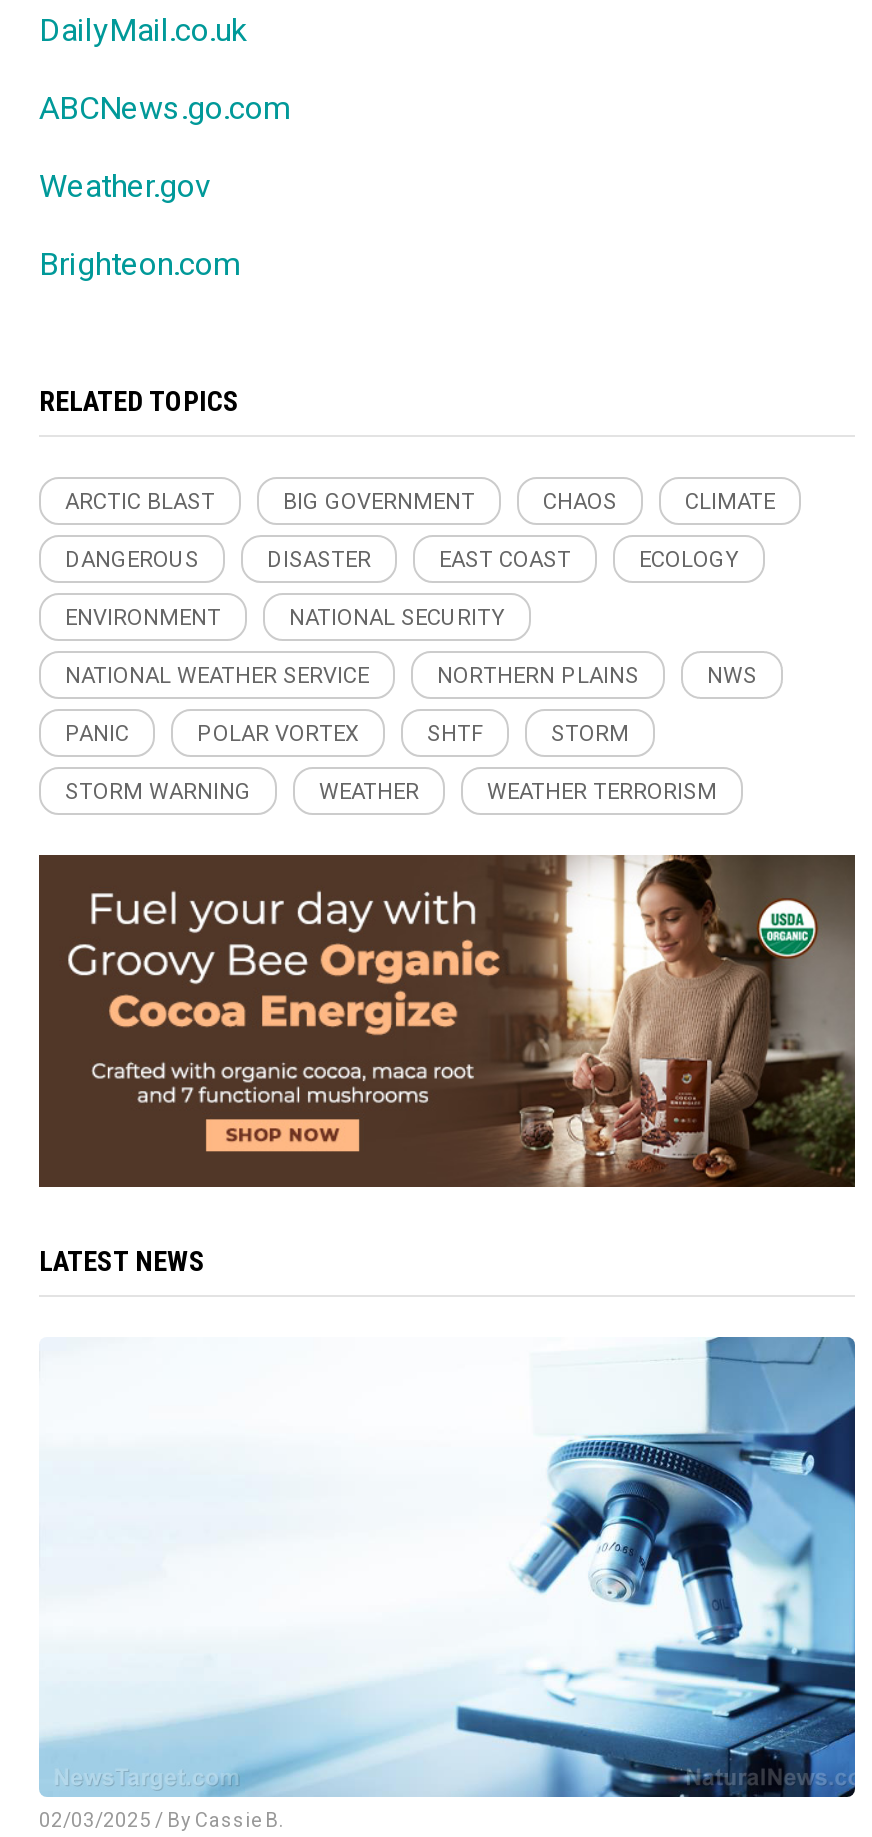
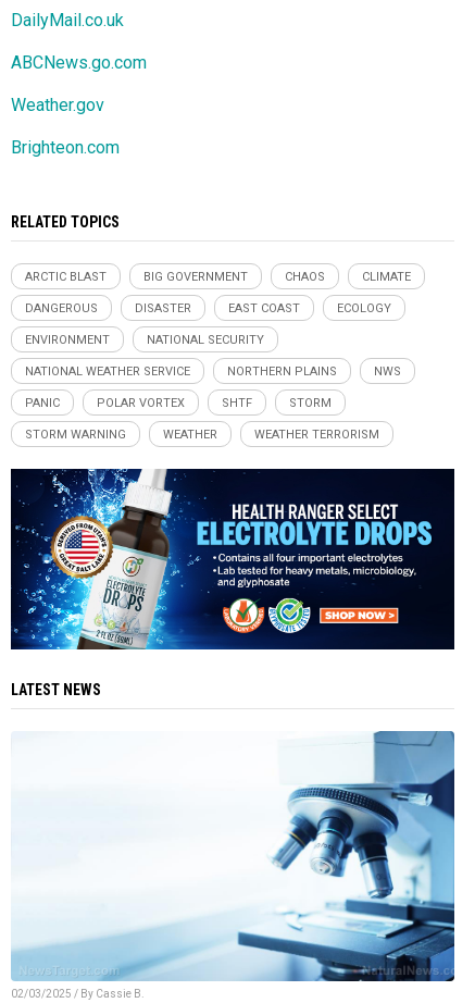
[39,853,857,1189] [image] -> [11,468,455,651] [image]

